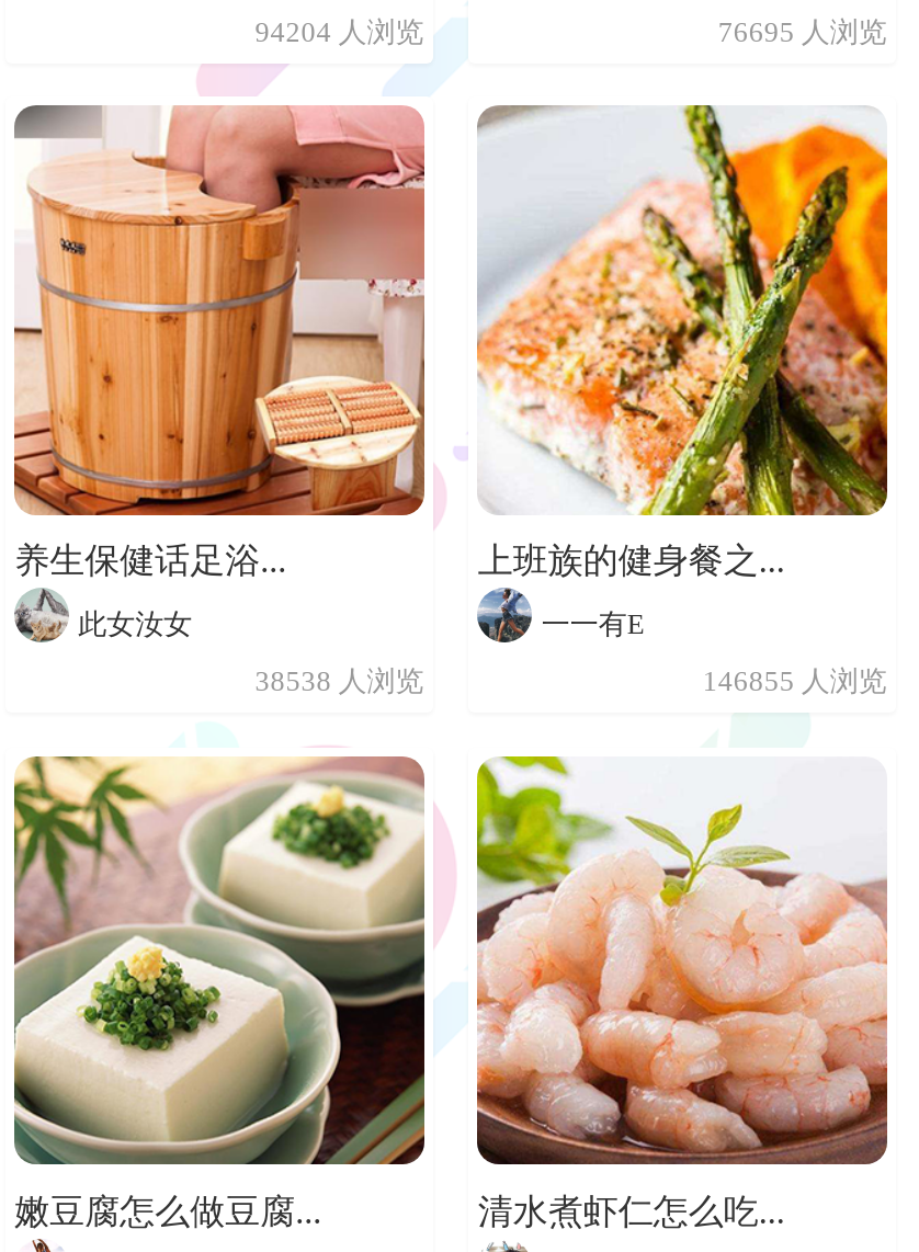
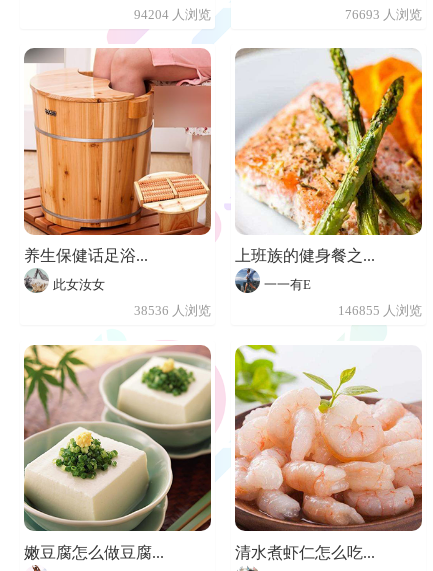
[718,17,887,48] 76695 人浏览 -> [345,8,422,22] 76693 人浏览
[255,667,424,698] 38538 人浏览 -> [134,304,211,318] 38536 人浏览

